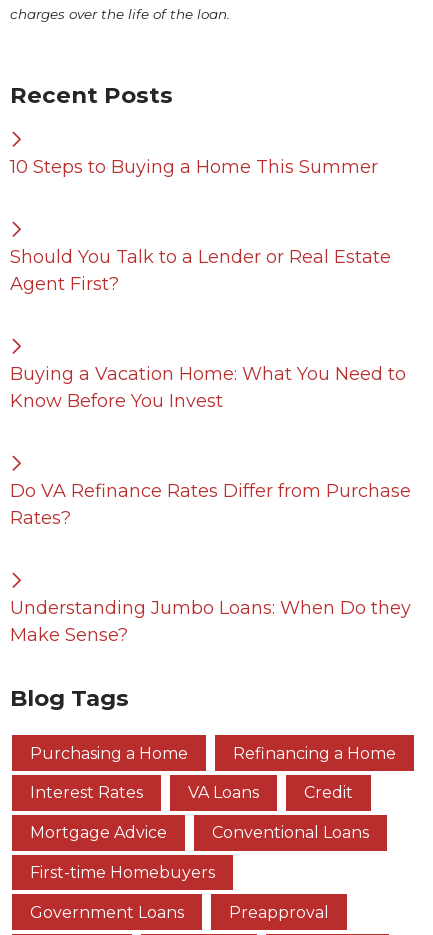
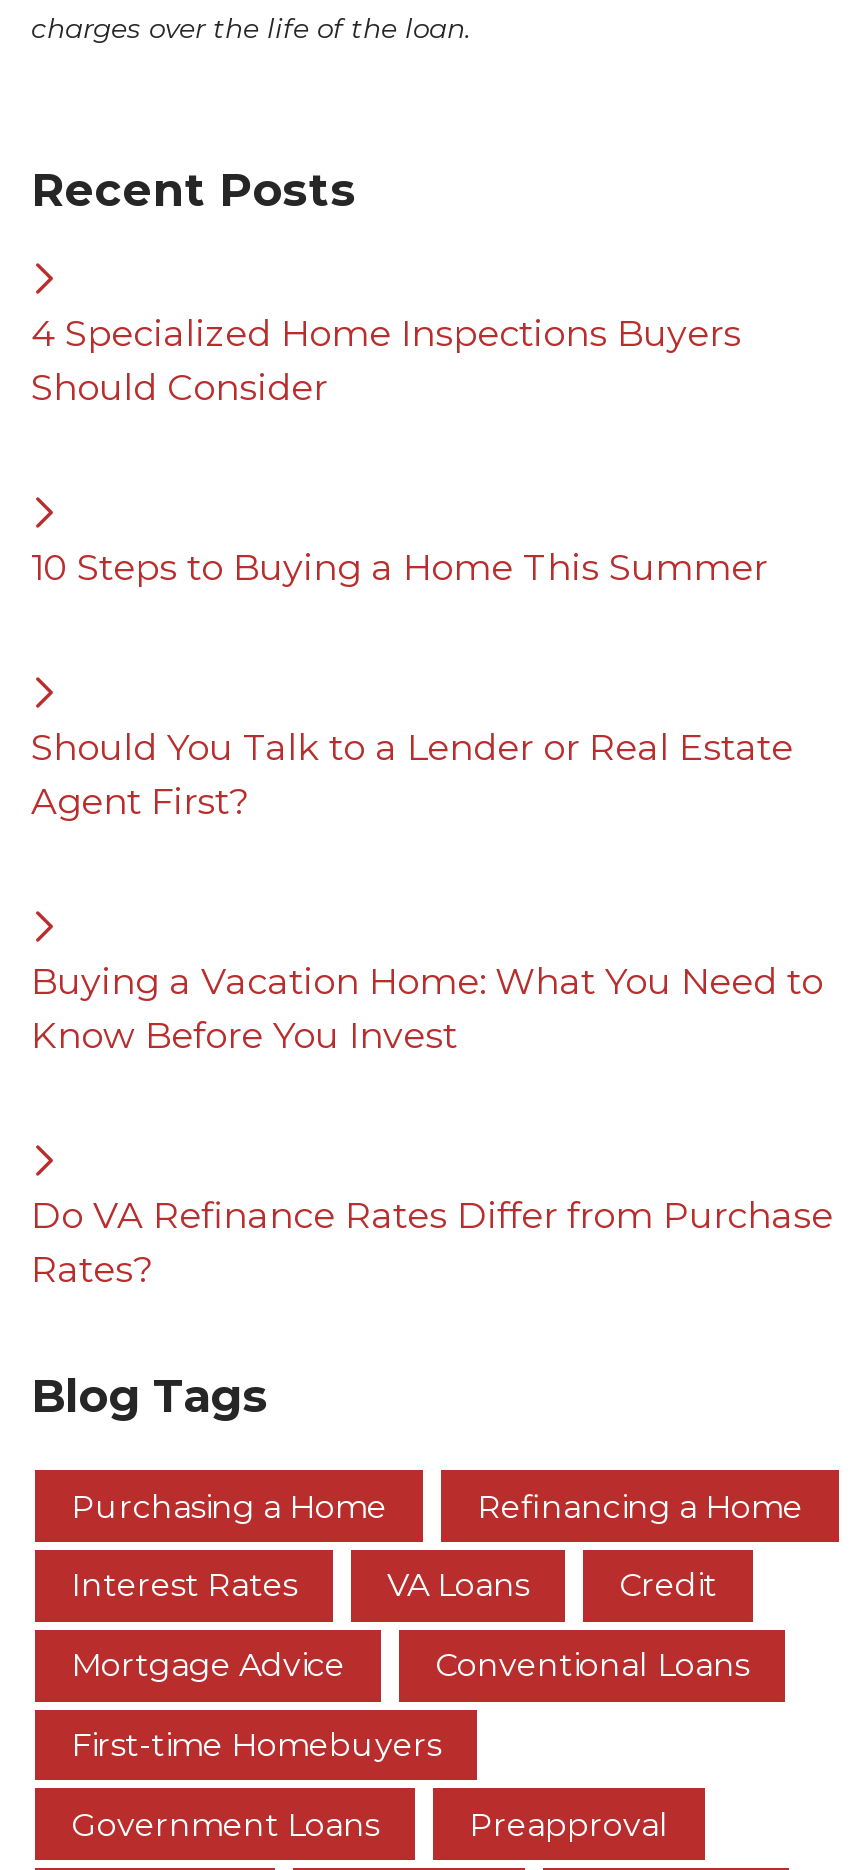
none -> [31,311,741,409] 4 Specialized Home Inspections Buyers | Should Consider
moved [10,156,411,529] -> [31,545,833,1291]: 10 Steps to Buying a Home This Summer | Should You Talk to a Lender or Real Estate | Agent First? | Buying a Vacation Home: What You Need to | Know Before You Invest | Do VA Refinance Rates Differ from Purchase | Rates?
[10,597,411,646] Understanding Jumbo Loans: When Do they | Make Sense? -> none

